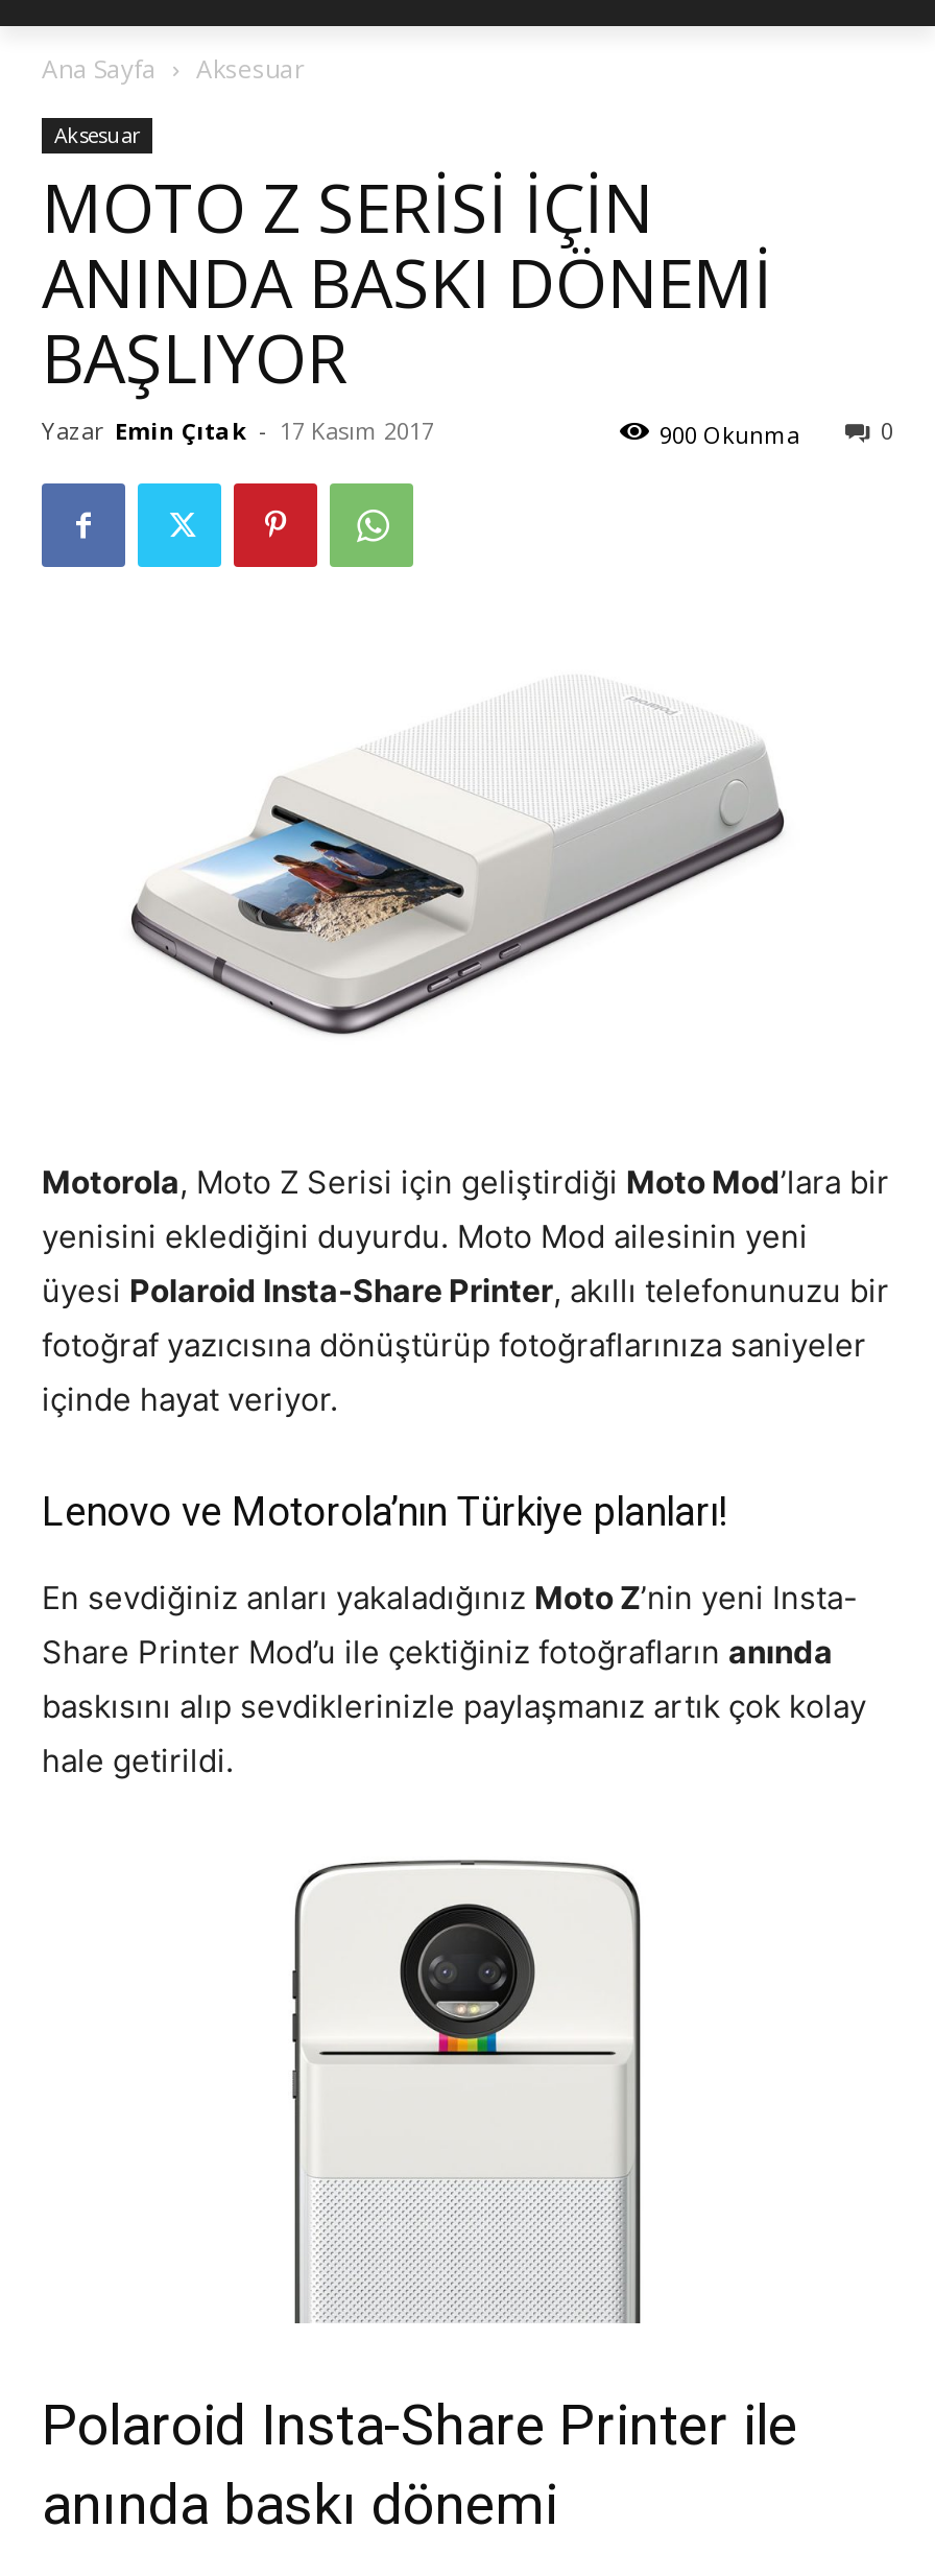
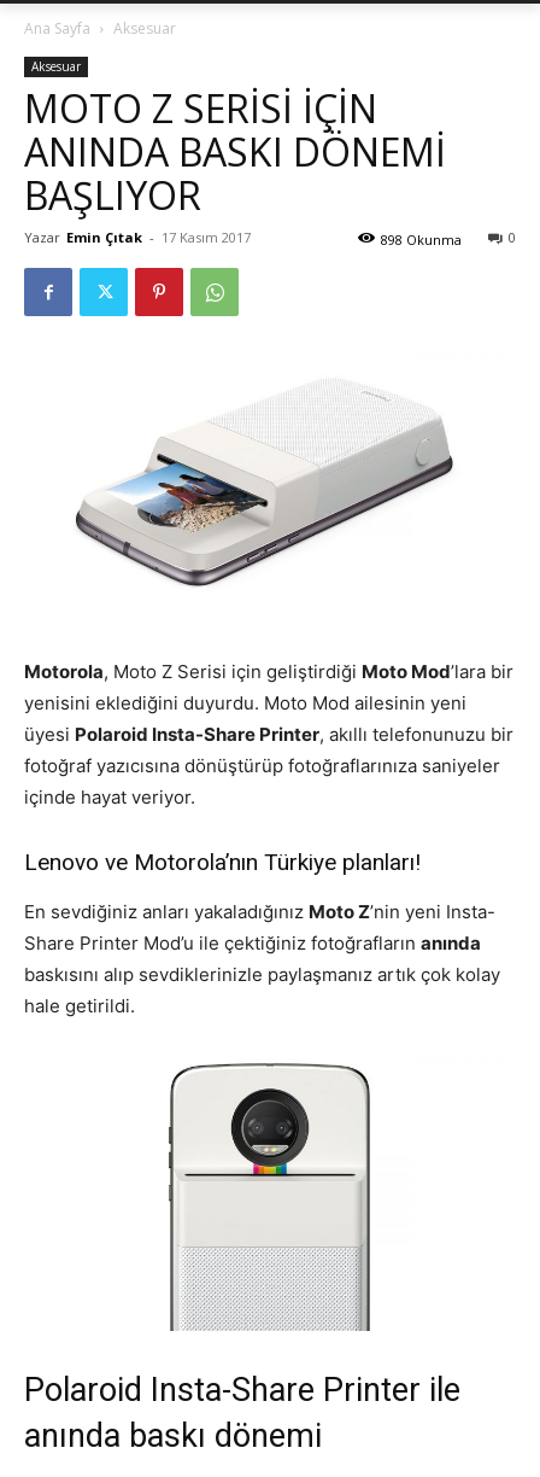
[660,419,799,450] 900 Okunma -> [381,230,462,249] 898 Okunma

